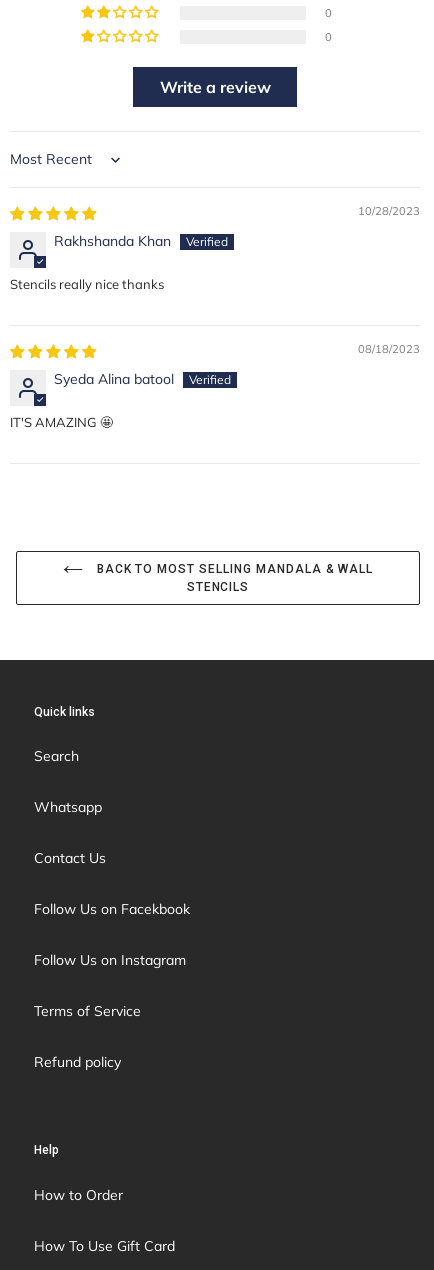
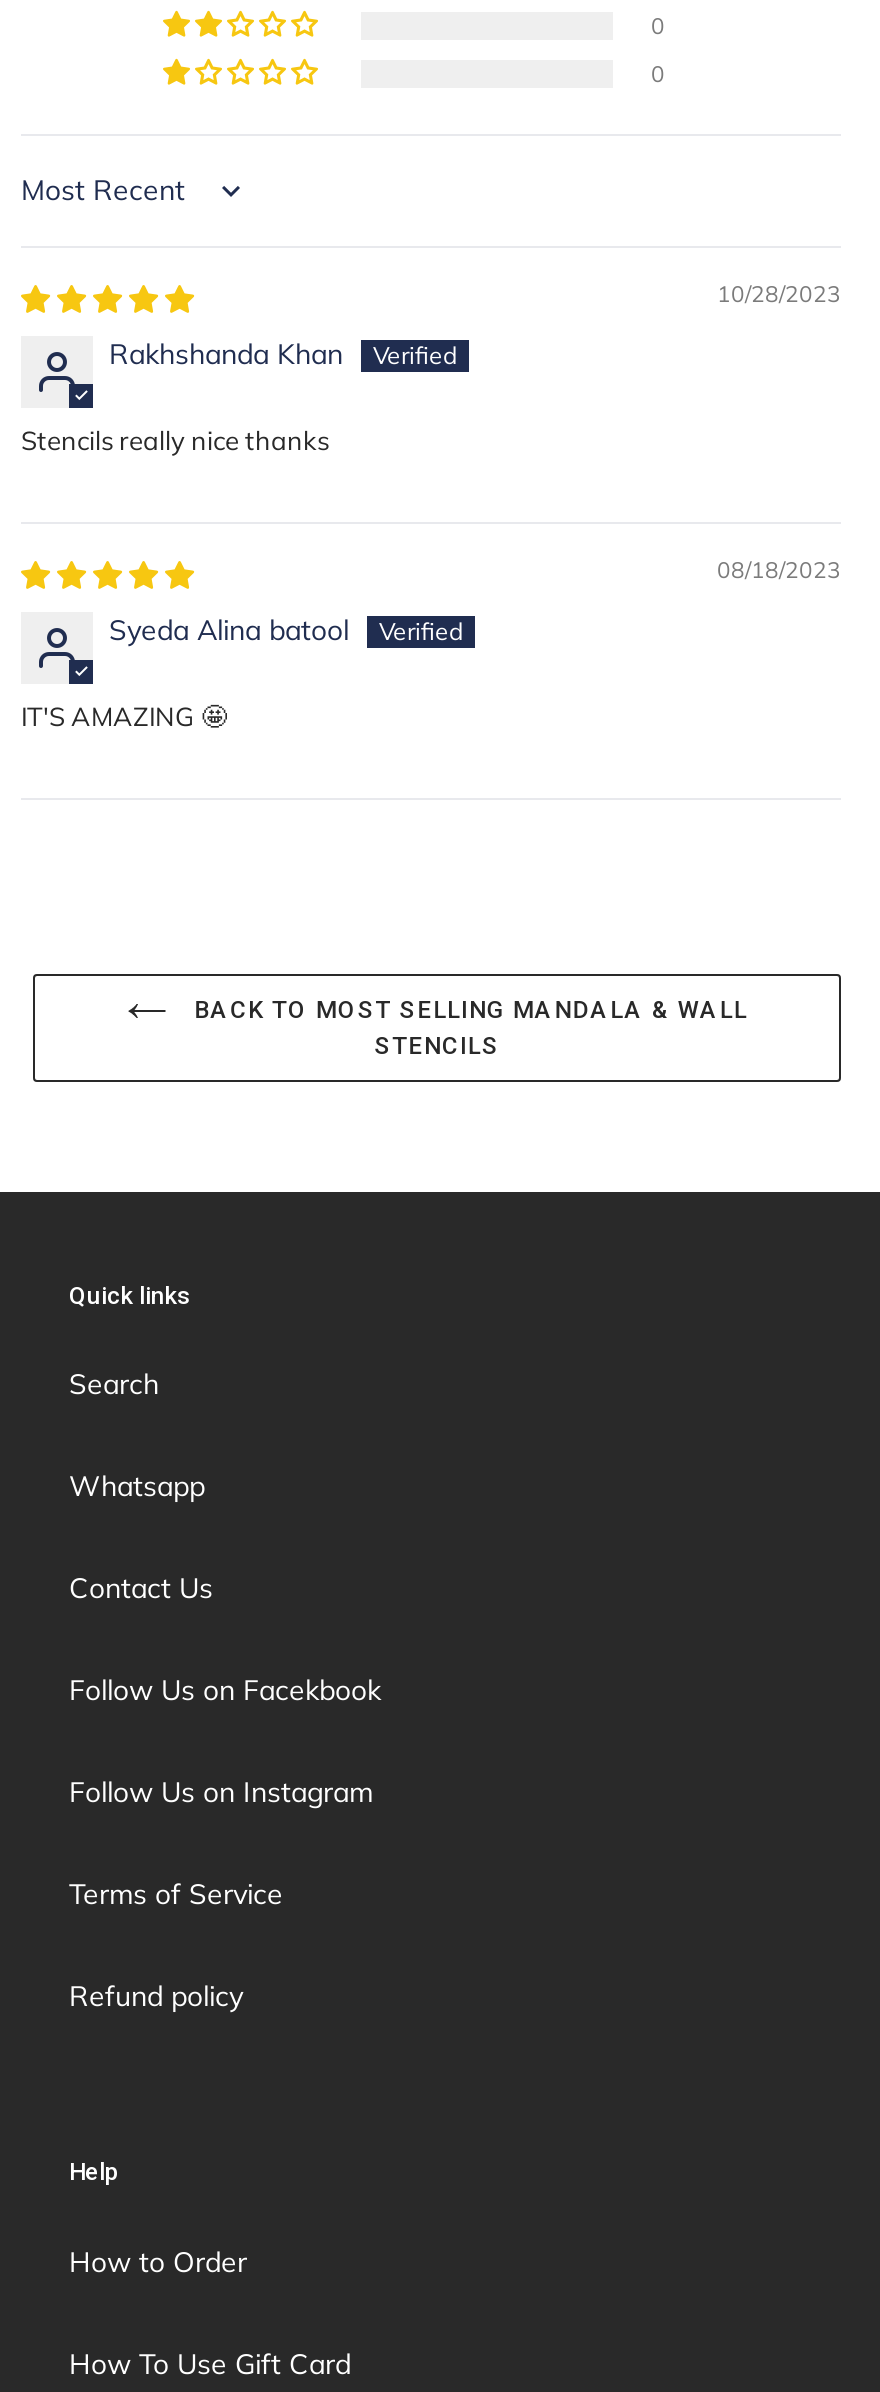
[159,77,270,97] Write a review -> none

